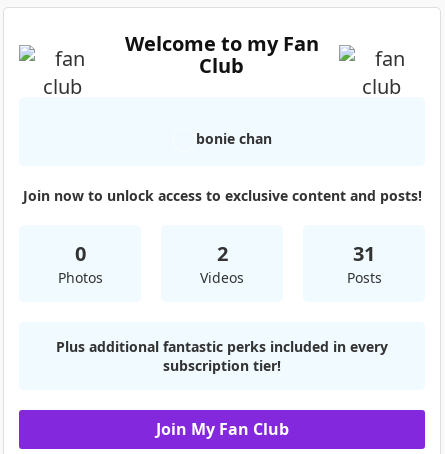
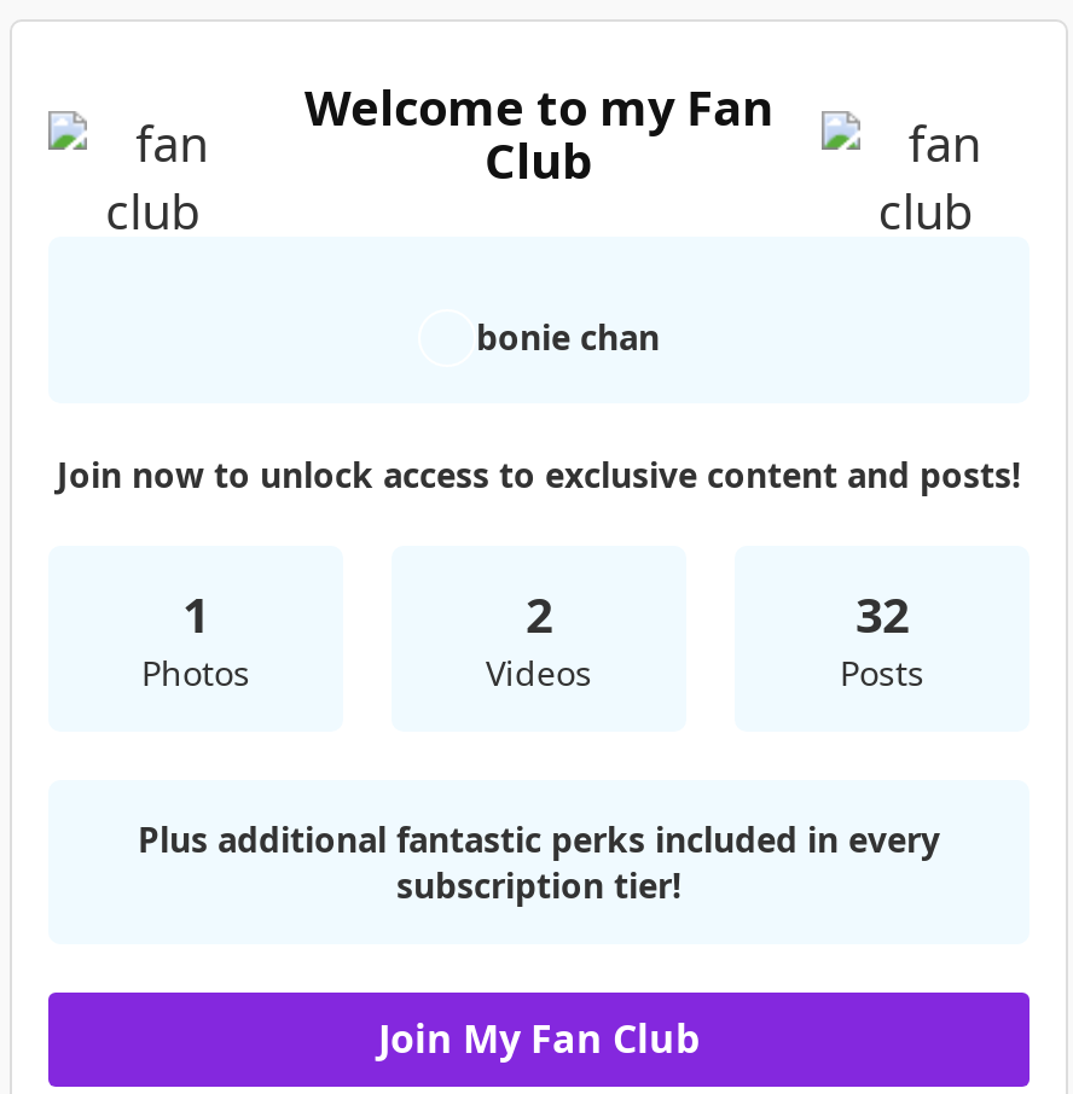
[74,240,85,267] 0 -> [182,582,209,647] 1
[353,240,375,267] 31 -> [855,582,909,647] 32

